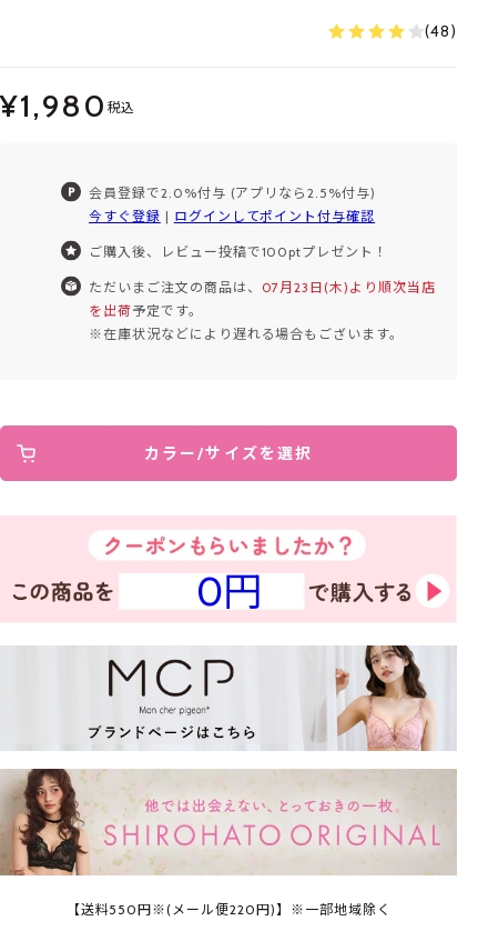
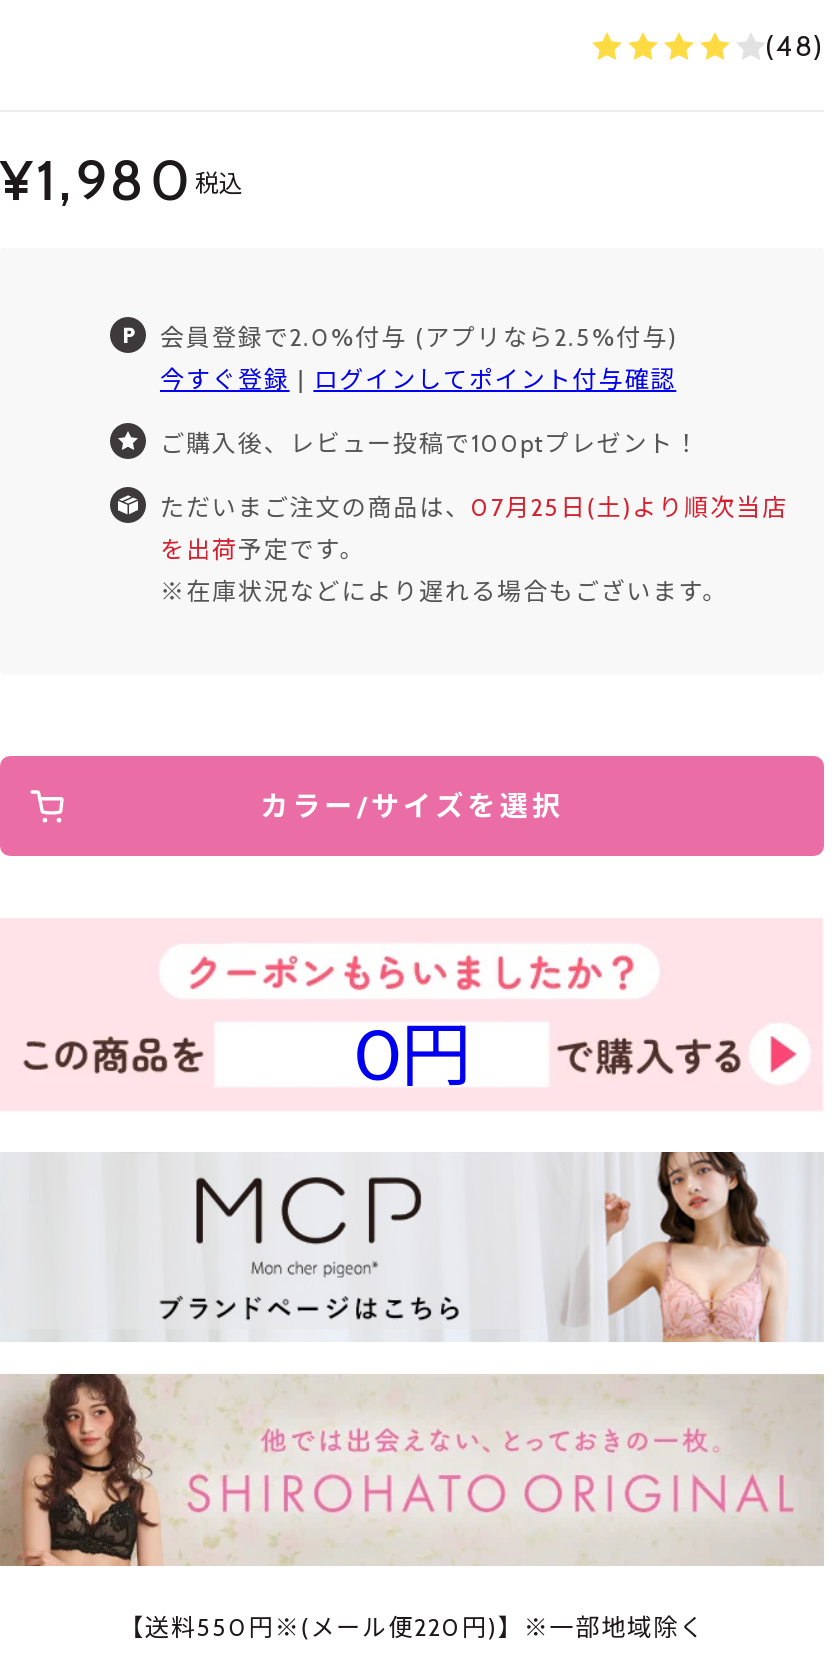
[89,279,436,296] ただいまご注文の商品は、07月23日(木)より順次当店 -> [160,493,788,523] ただいまご注文の商品は、07月25日(土)より順次当店

